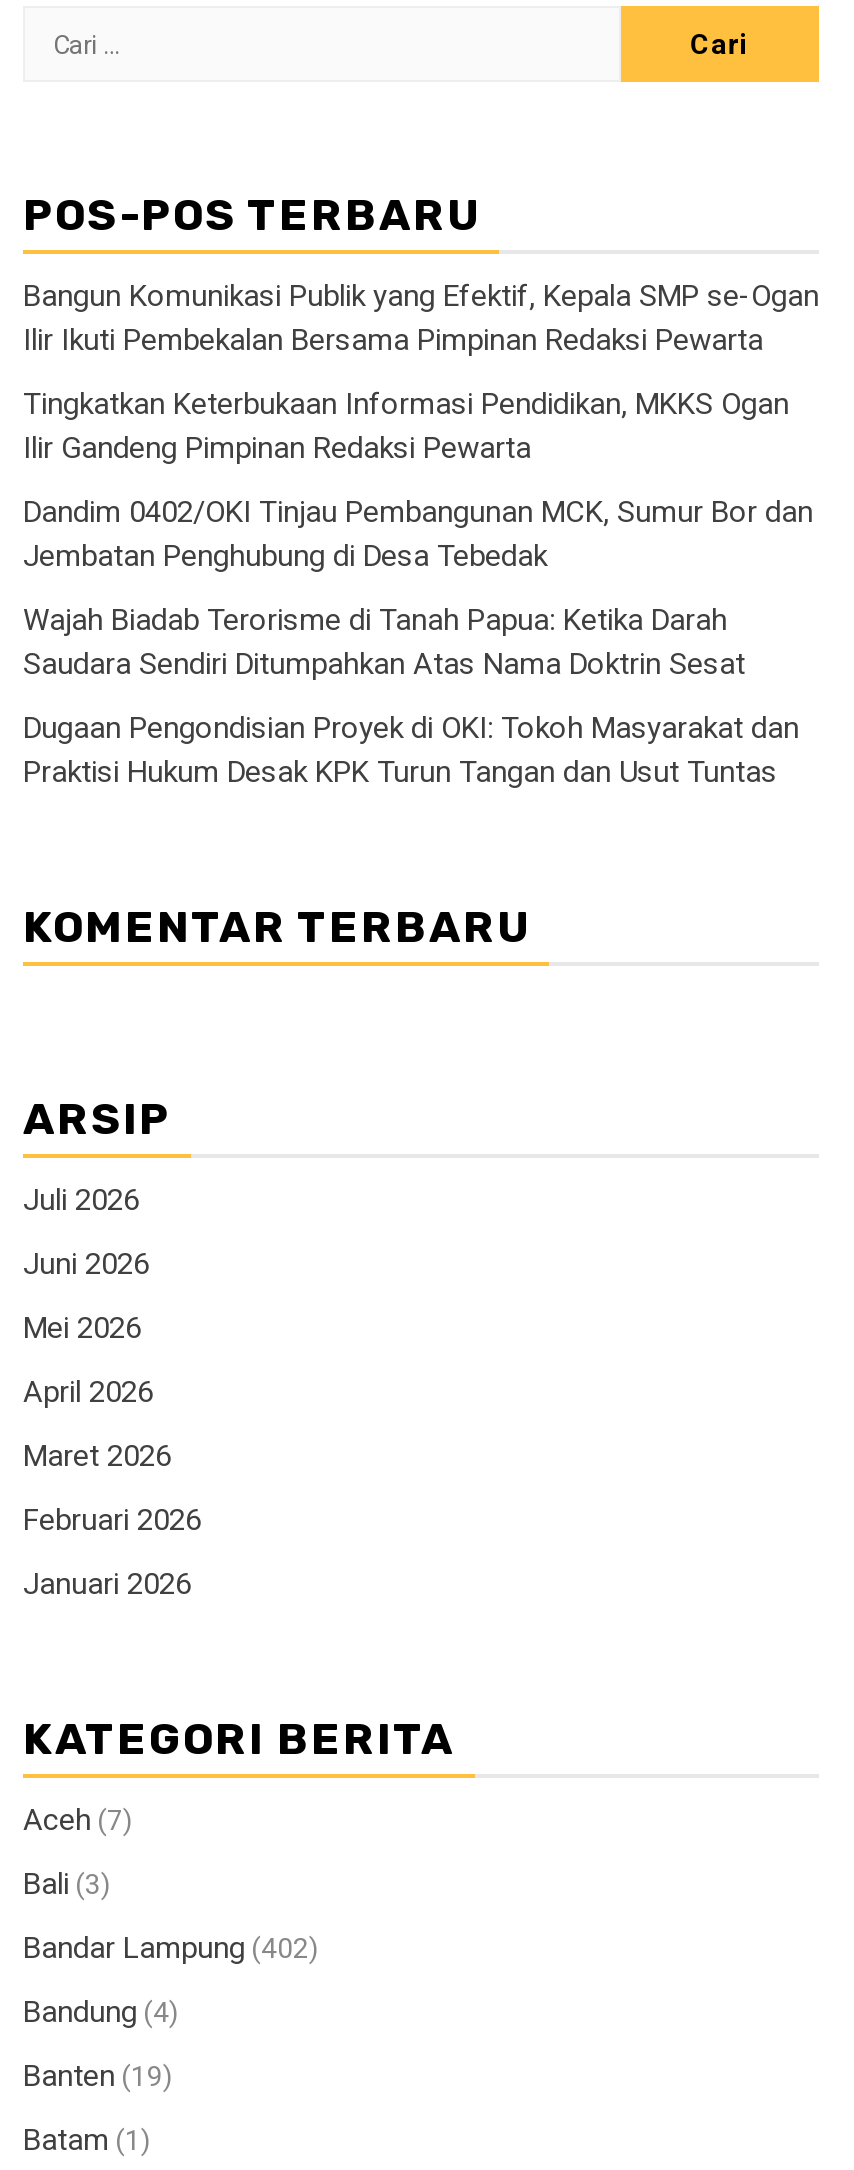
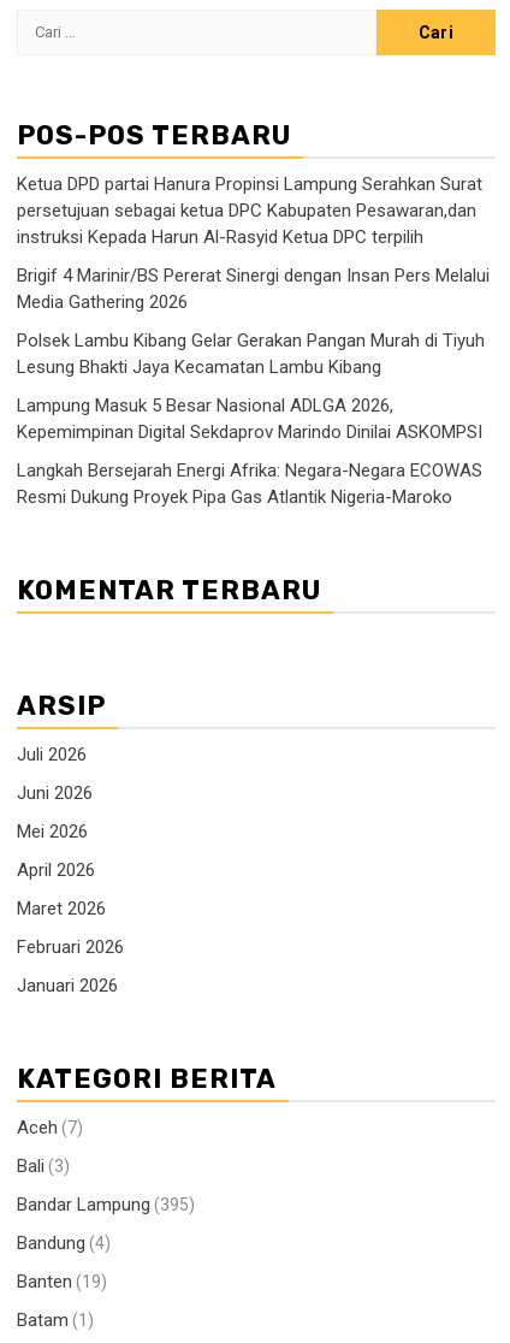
[23,279,819,359] Bangun Komunikasi Publik yang Efektif, Kepala SMP se-Ogan | Ilir Ikuti Pembekalan Bersama Pimpinan Redaksi Pewarta -> [17,173,482,247] Ketua DPD partai Hanura Propinsi Lampung Serahkan Surat | persetujuan sebagai ketua DPC Kabupaten Pesawaran,dan | instruksi Kepada Harun Al-Rasyid Ketua DPC terpilih
[23,387,789,467] Tingkatkan Keterbukaan Informasi Pendidikan, MKKS Ogan | Ilir Gandeng Pimpinan Redaksi Pewarta -> [17,264,490,312] Brigif 4 Marinir/BS Pererat Sinergi dengan Insan Pers Melalui | Media Gathering 2026
[23,495,813,575] Dandim 0402/OKI Tinjau Pembangunan MCK, Sumur Bor dan | Jembatan Penghubung di Desa Tebedak -> [17,329,485,377] Polsek Lambu Kibang Gelar Gerakan Pangan Murah di Tiyuh | Lesung Bhakti Jaya Kecamatan Lambu Kibang
[23,603,745,683] Wajah Biadab Terorisme di Tanah Papua: Ketika Darah | Saudara Sendiri Ditumpahkan Atas Nama Doktrin Sesat -> [17,394,482,442] Lampung Masuk 5 Besar Nasional ADLGA 2026, | Kepemimpinan Digital Sekdaprov Marindo Dinilai ASKOMPSI
[23,711,799,791] Dugaan Pengondisian Proyek di OKI: Tokoh Masyarakat dan | Praktisi Hukum Desak KPK Turun Tangan dan Usut Tuntas -> [17,459,482,507] Langkah Bersejarah Energi Afrika: Negara-Negara ECOWAS | Resmi Dukung Proyek Pipa Gas Atlantik Nigeria-Maroko
[23,1931,319,1967] Bandar Lampung (402) -> [17,1193,195,1215] Bandar Lampung (395)

